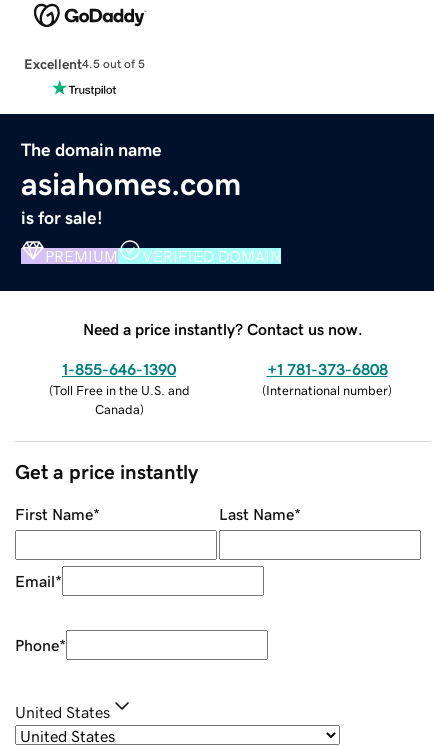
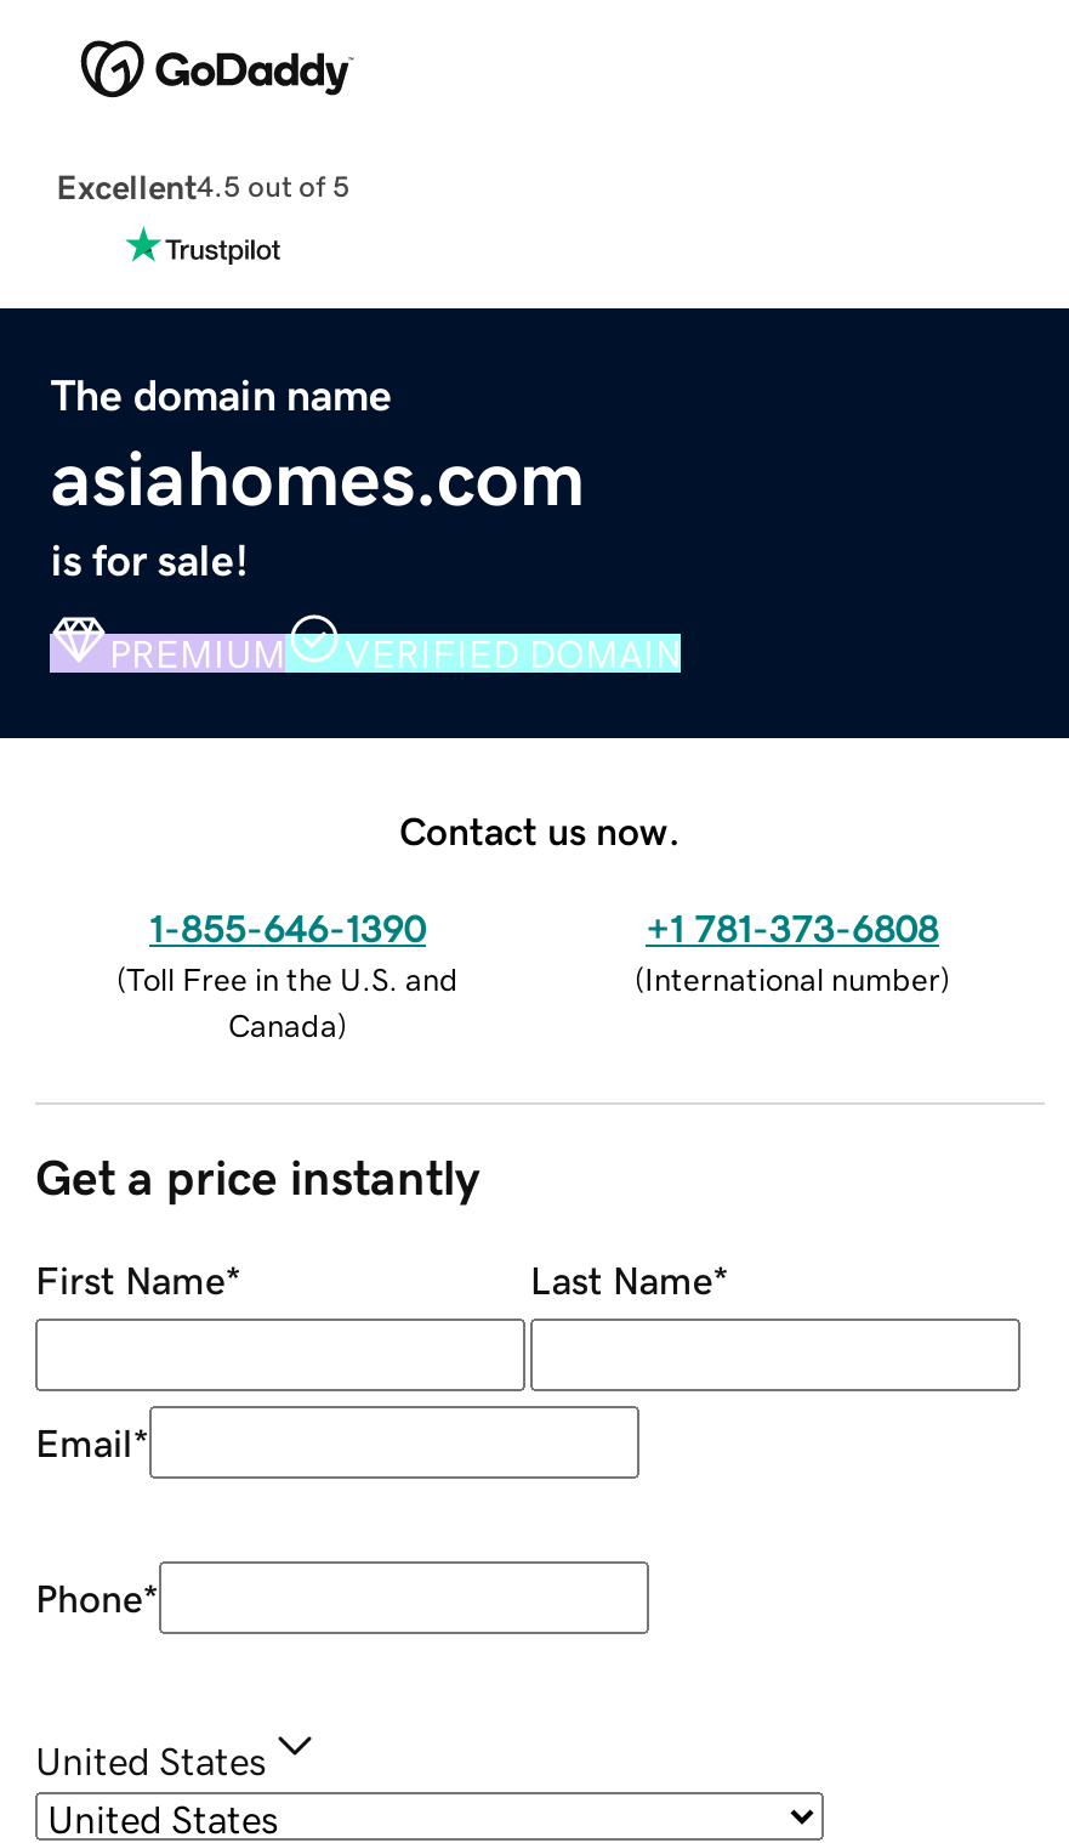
[83,321,363,337] Need a price instantly? Contact us now. -> [399,810,681,849] Contact us now.

